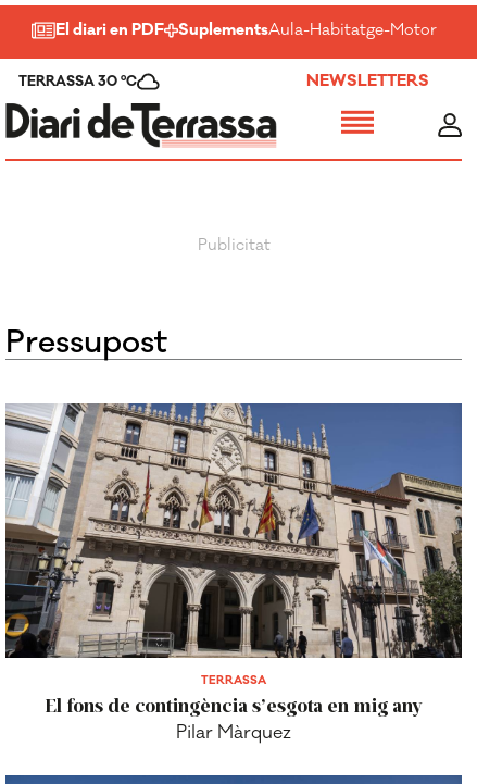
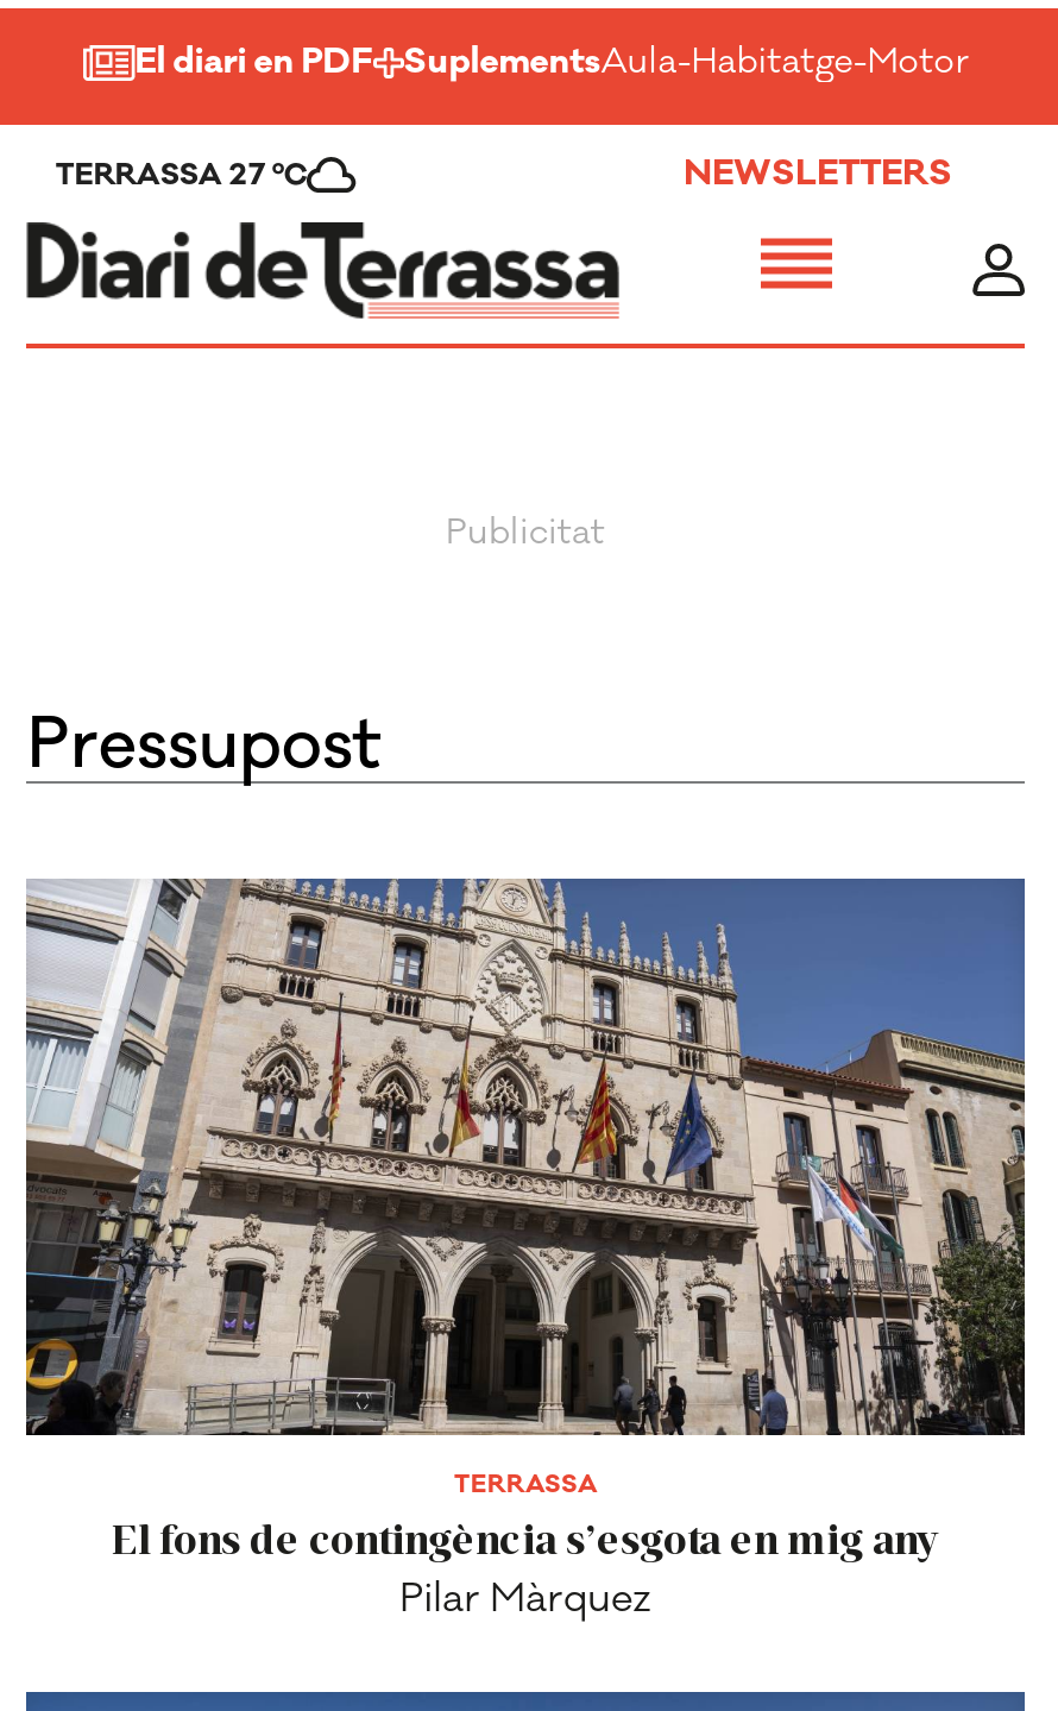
[19,72,137,90] TERRASSA 30 ºC -> [56,155,308,193] TERRASSA 27 ºC

